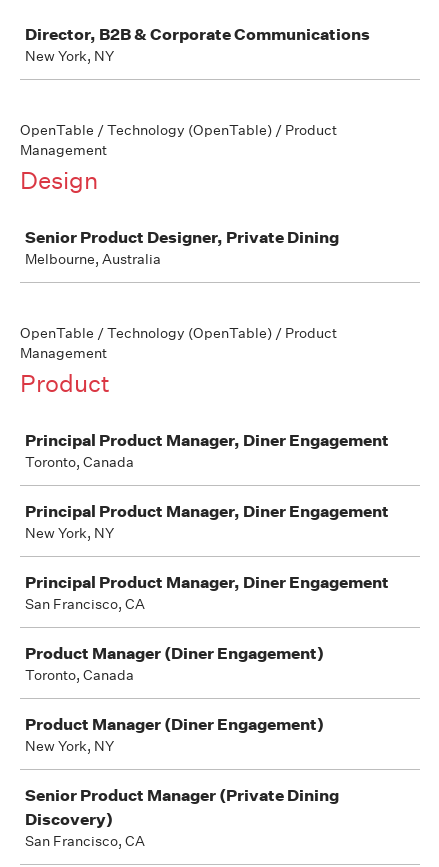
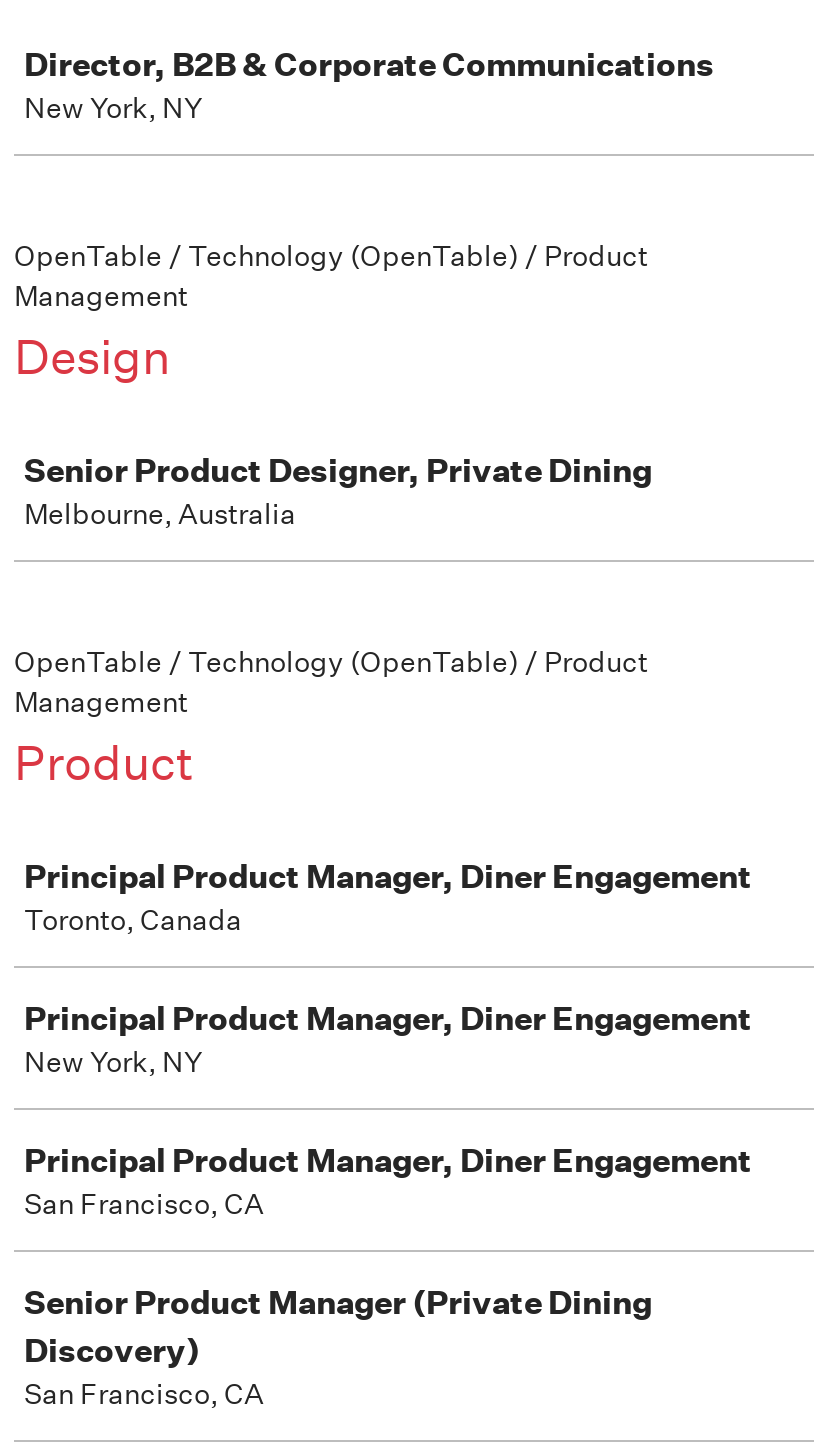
[25,643,324,755] Product Manager (Diner Engagement) | Toronto, Canada | Product Manager (Diner Engagement) | New York, NY -> none

